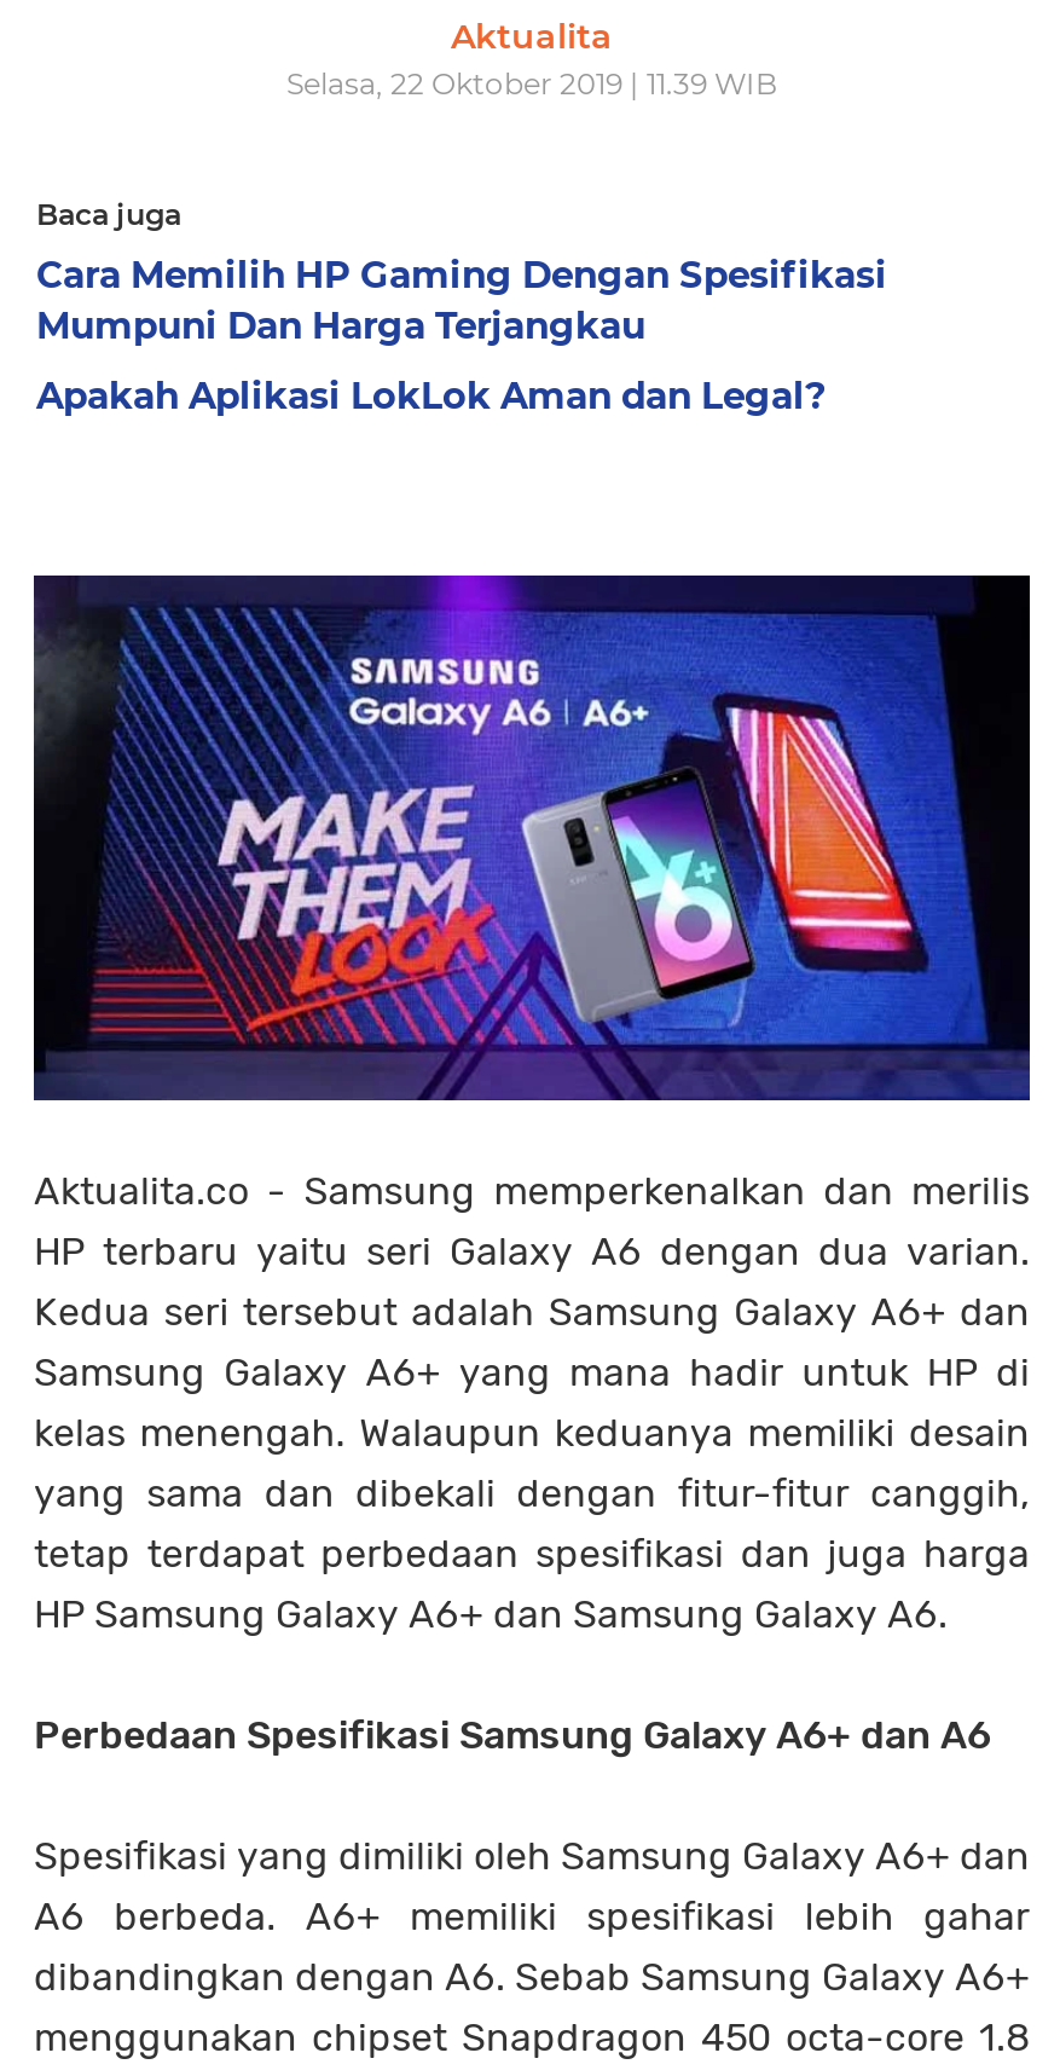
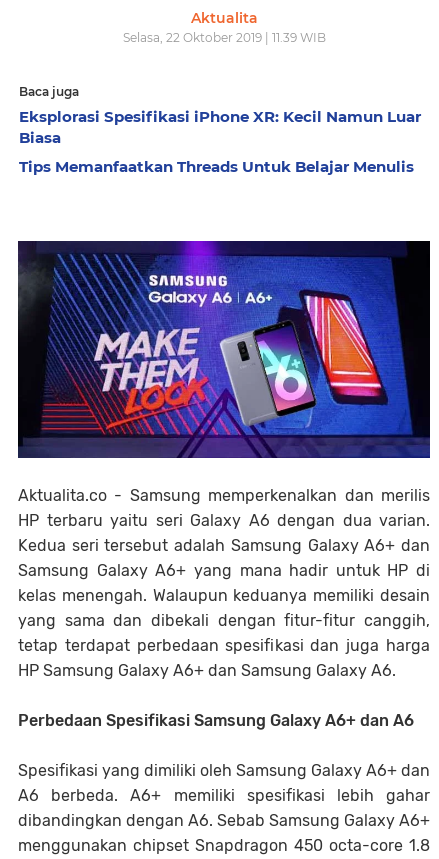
[36,251,887,348] Cara Memilih HP Gaming Dengan Spesifikasi | Mumpuni Dan Harga Terjangkau -> [19,107,421,147] Eksplorasi Spesifikasi iPhone XR: Kecil Namun Luar | Biasa
[36,372,827,418] Apakah Aplikasi LokLok Aman dan Legal? -> [19,157,414,176] Tips Memanfaatkan Threads Untuk Belajar Menulis

